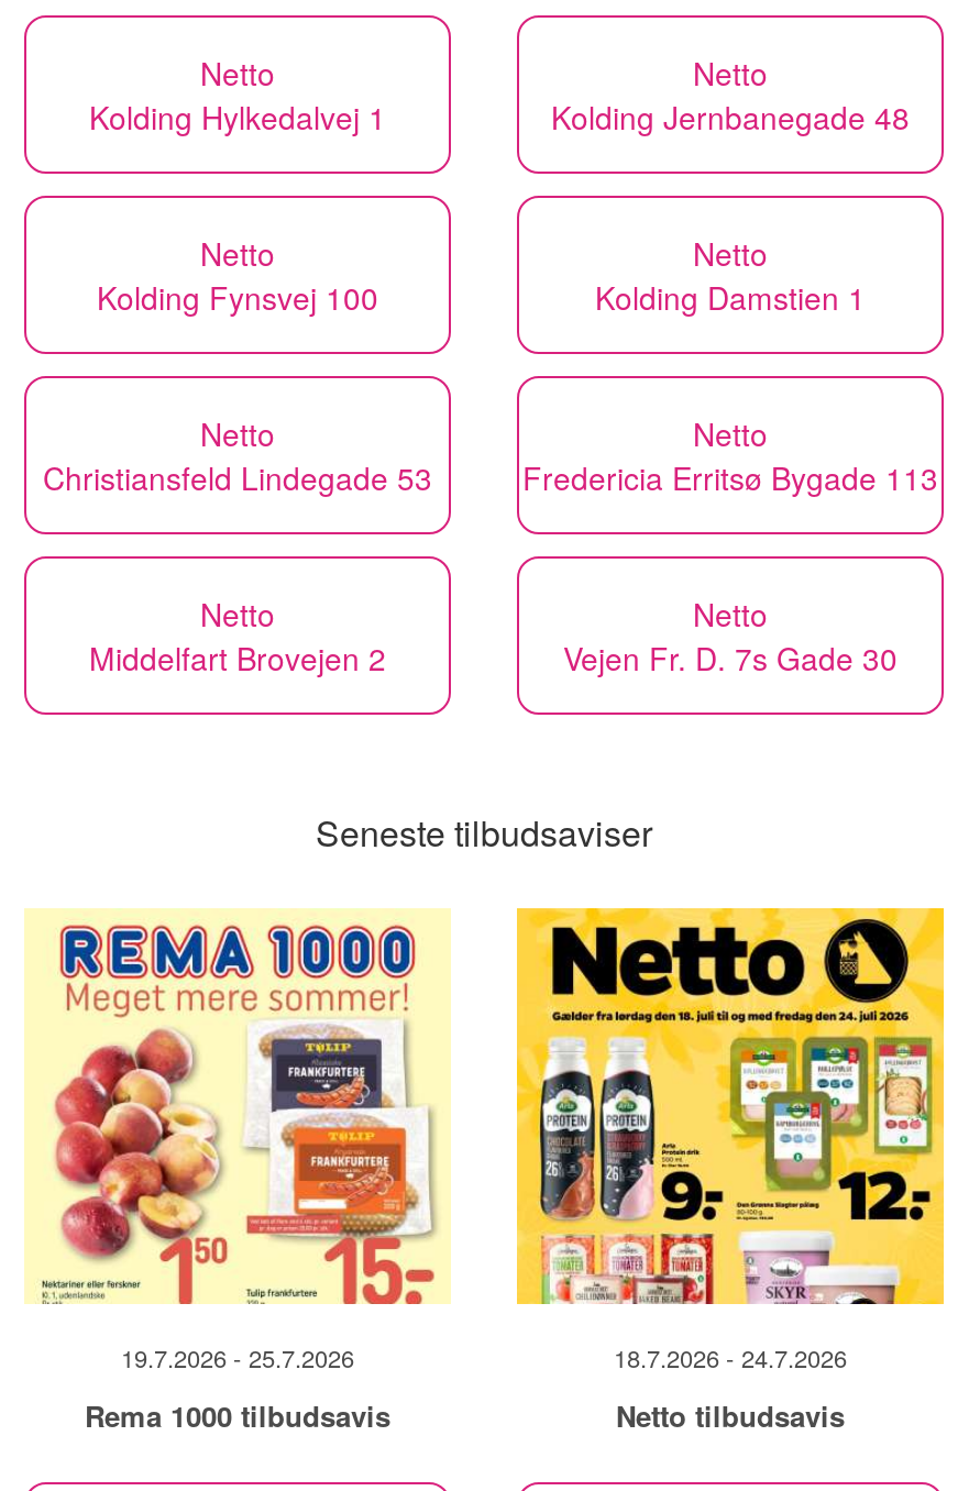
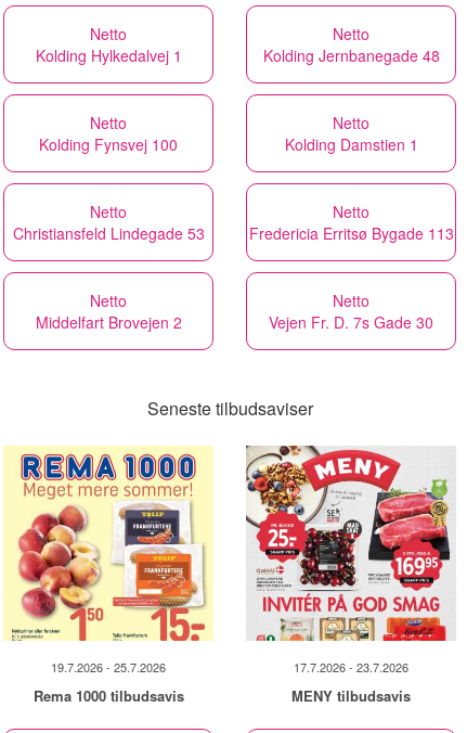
[515,906,946,1374] [image] | 18.7.2026 - 24.7.2026 -> [245,445,456,676] [image] | 17.7.2026 - 23.7.2026
[616,1394,845,1435] Netto tilbudsavis -> [291,685,411,706] MENY tilbudsavis

